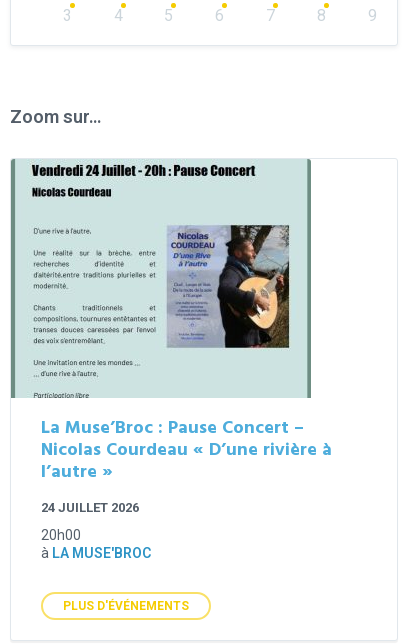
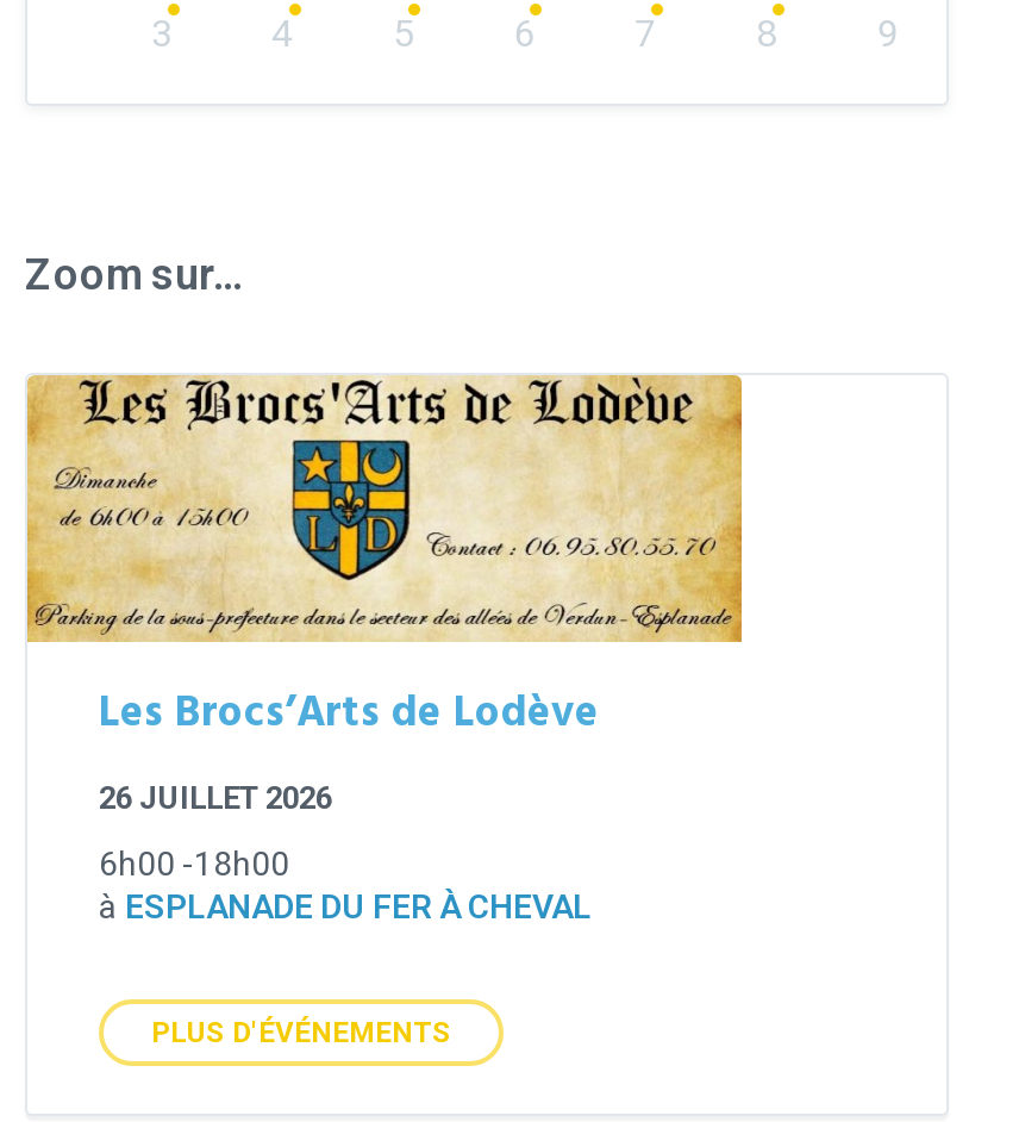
[10,158,332,515] [image] | La Muse’Broc : Pause Concert – | Nicolas Courdeau « D’une rivière à | l’autre » | 24 JUILLET 2026 -> [25,373,744,815] [image] | Les Brocs’Arts de Lodève | 26 JUILLET 2026
[41,527,151,561] 20h00 | à LA MUSE'BROC -> [99,844,592,925] 6h00 -18h00 | à ESPLANADE DU FER À CHEVAL

